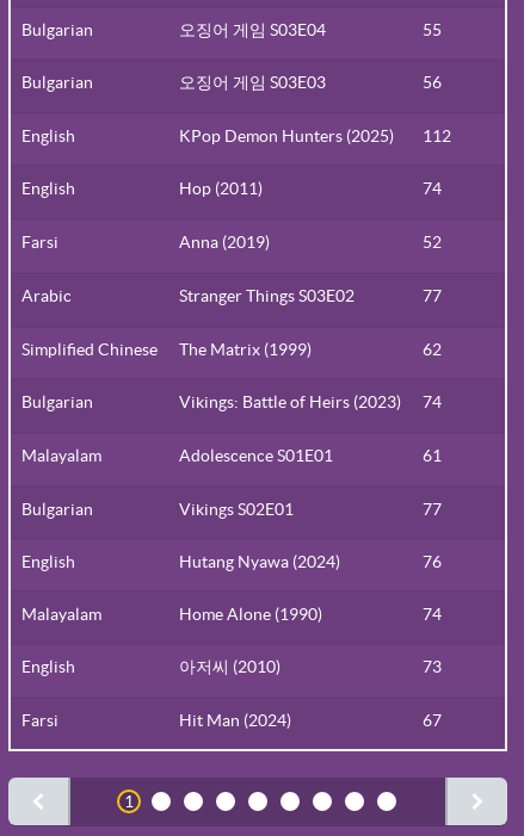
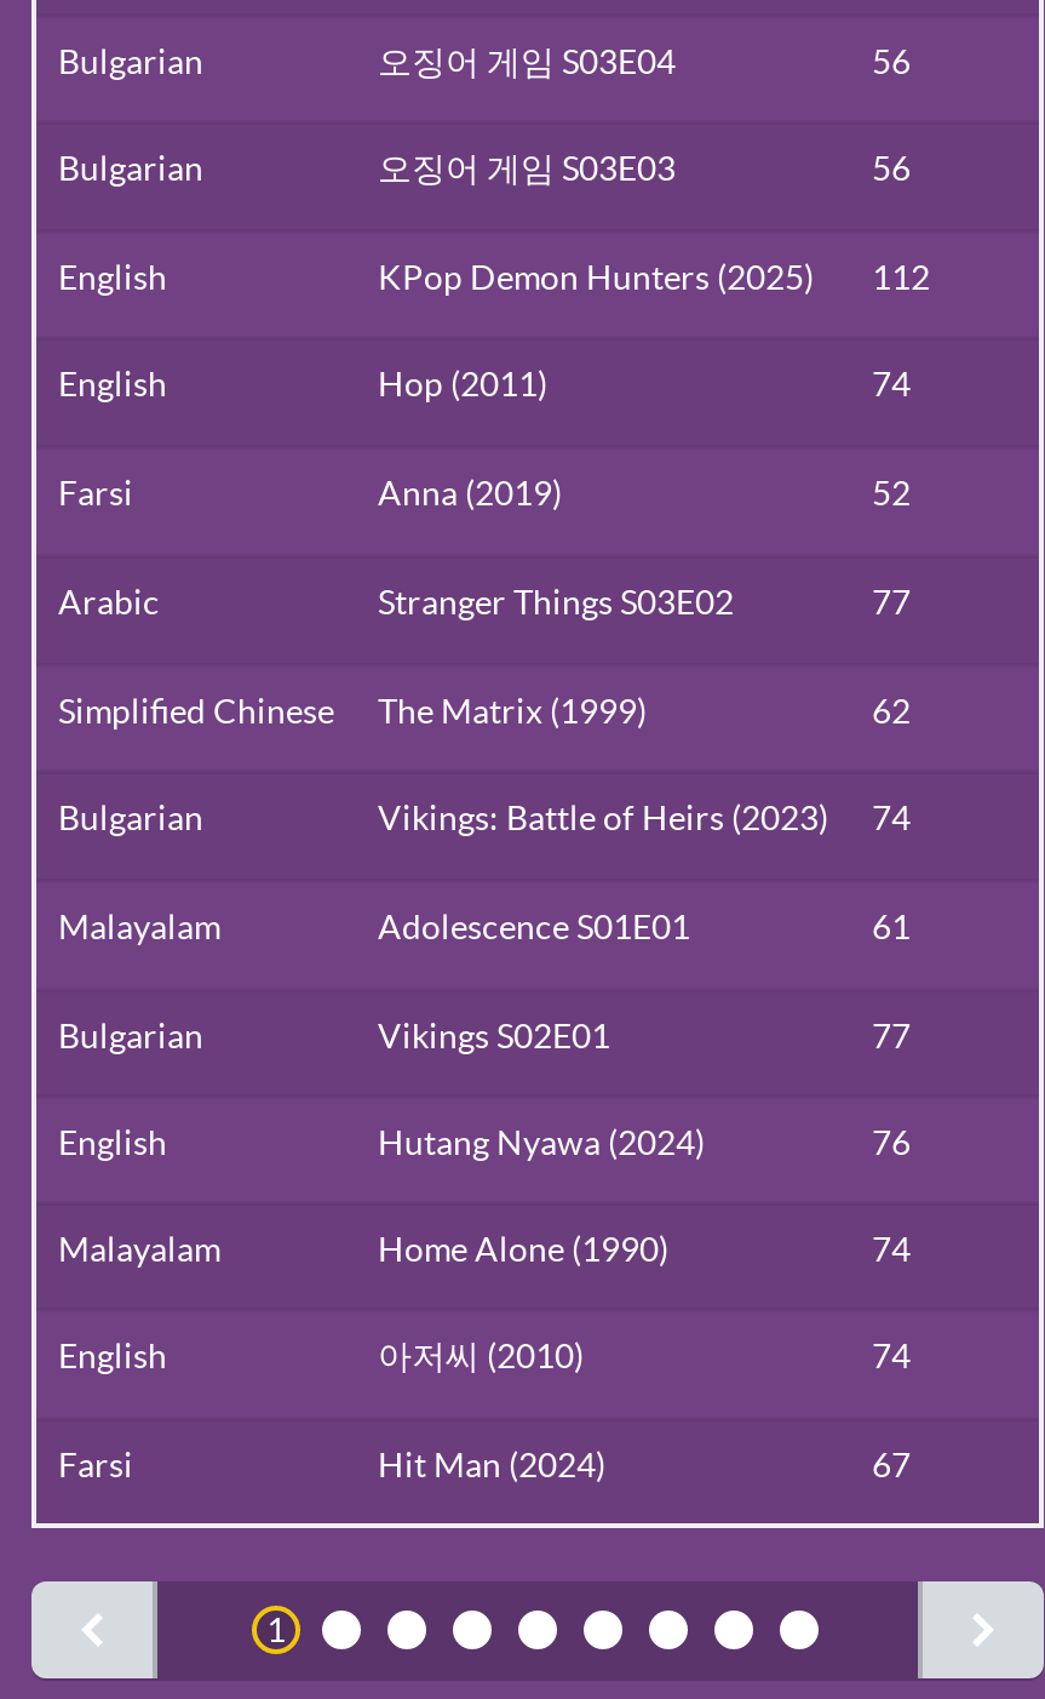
[423,20,442,39] 55 -> [872,42,911,81] 56
[423,657,442,676] 73 -> [872,1336,911,1375] 74

